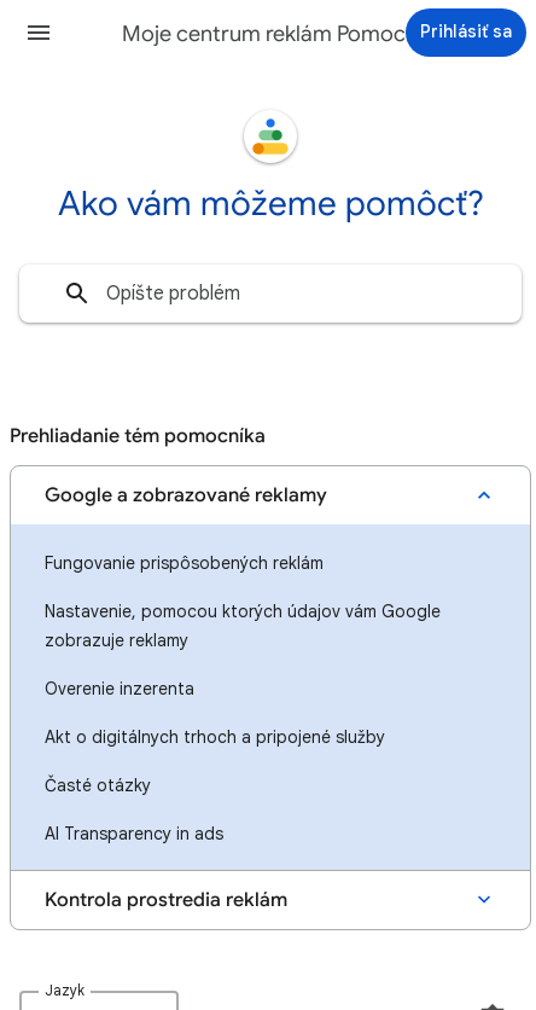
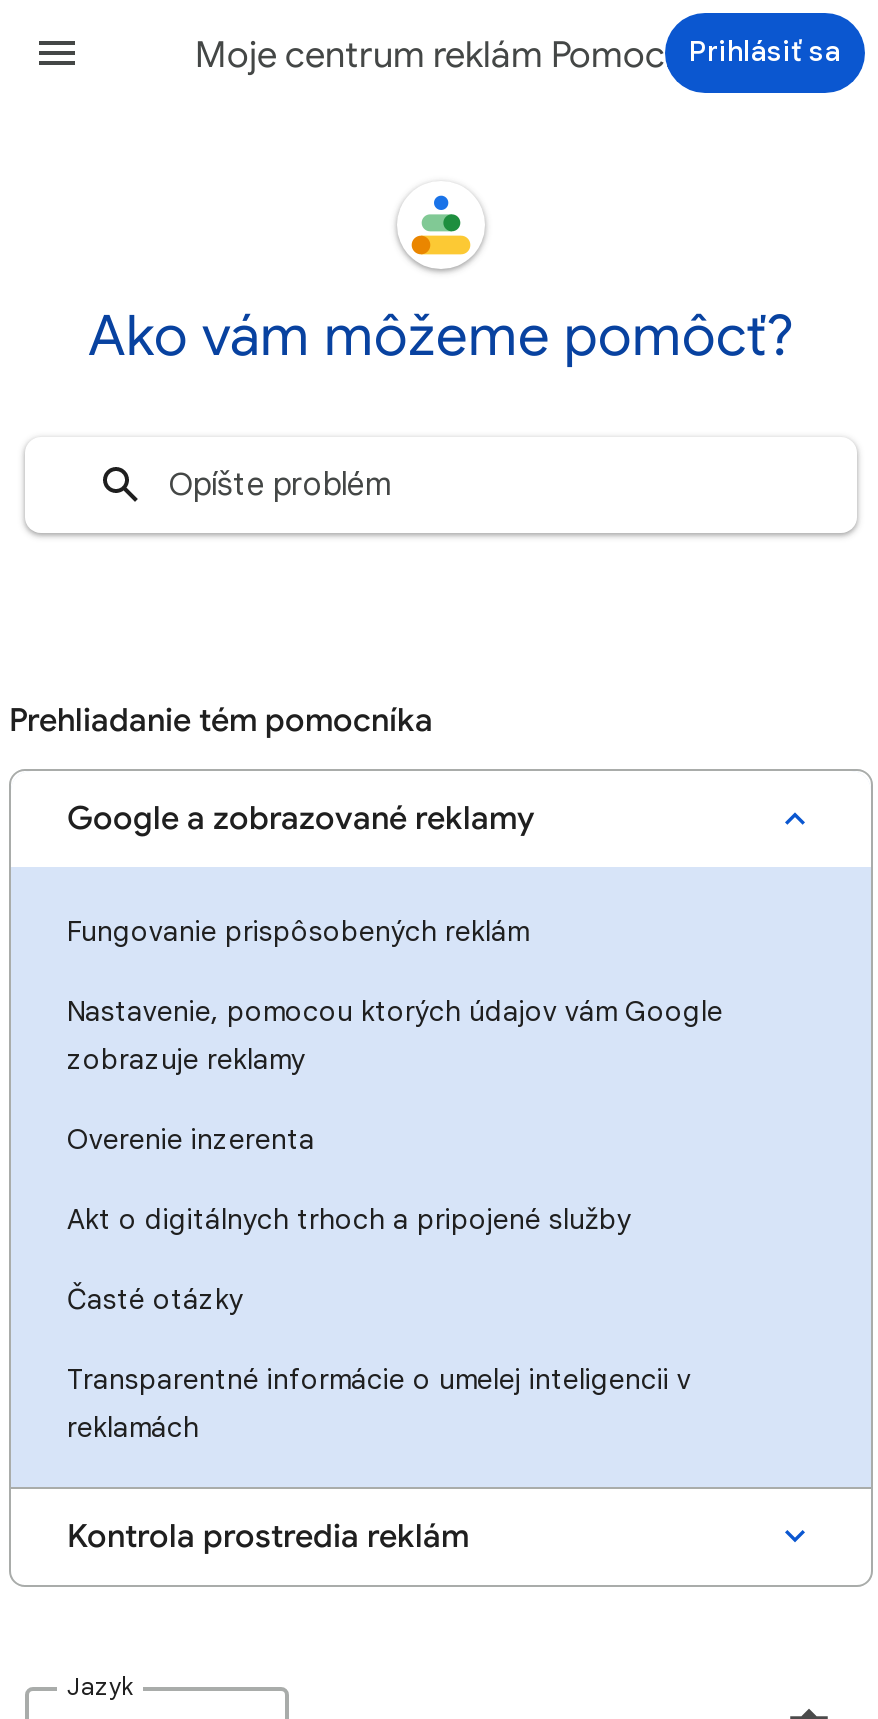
[45,823,223,844] AI Transparency in ads -> [67,1361,691,1445] Transparentné informácie o umelej inteligencii v | reklamách

